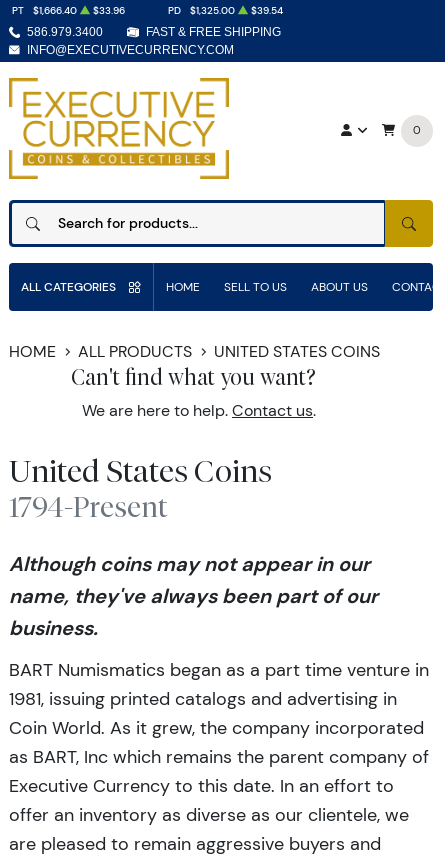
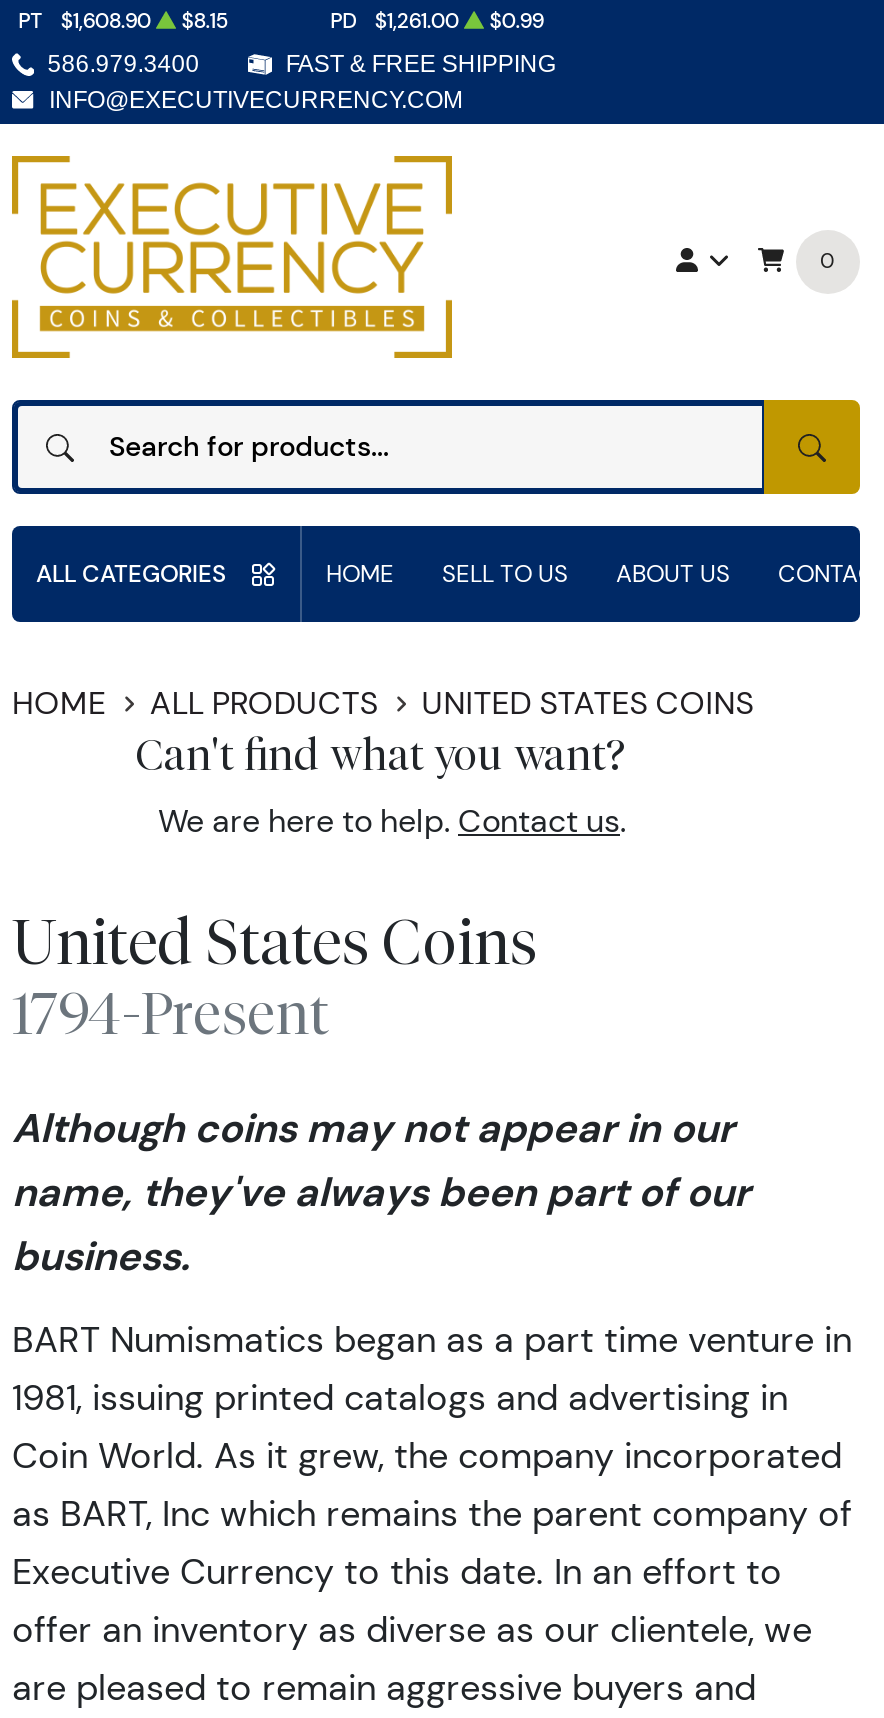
[33,4,77,17] $1,666.40 -> [61,8,151,34] $1,608.90
[93,4,125,17] $33.96 -> [182,8,228,34] $8.15
[190,4,235,17] $1,325.00 -> [375,8,459,34] $1,261.00
[251,4,283,17] $39.54 -> [490,8,544,34] $0.99

